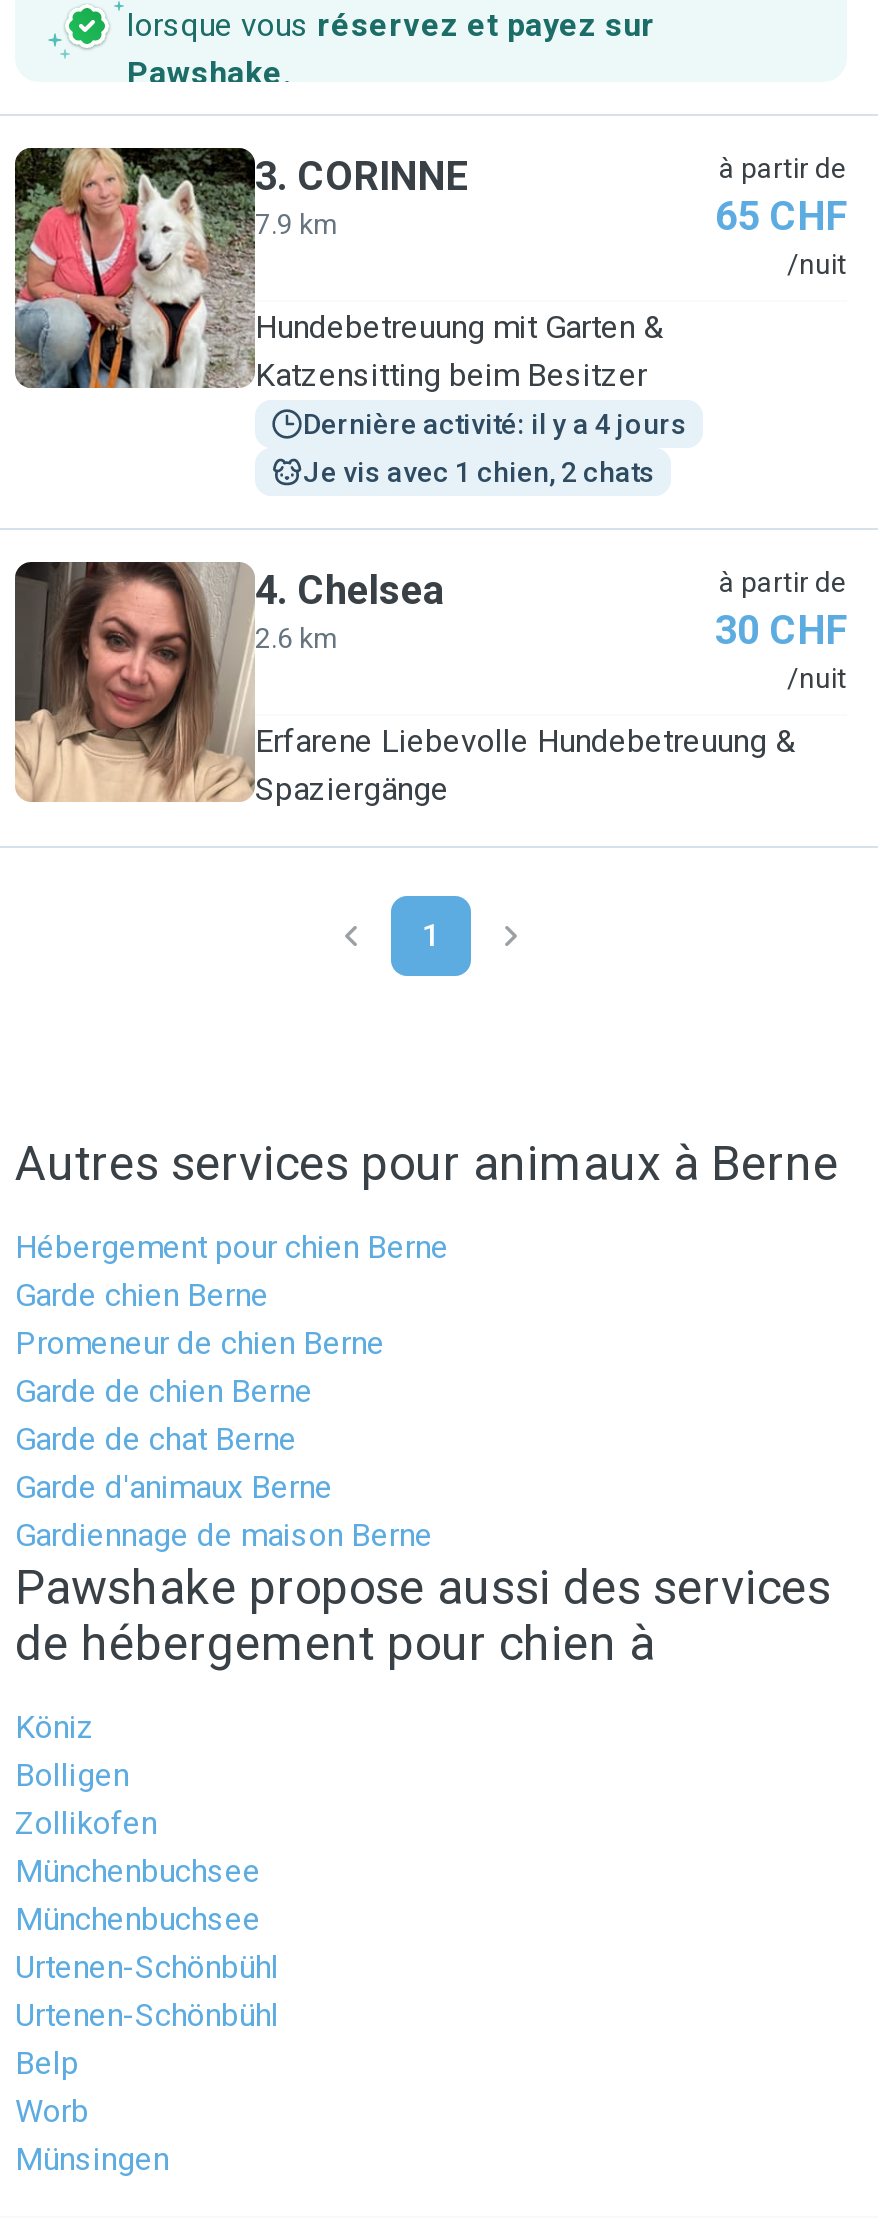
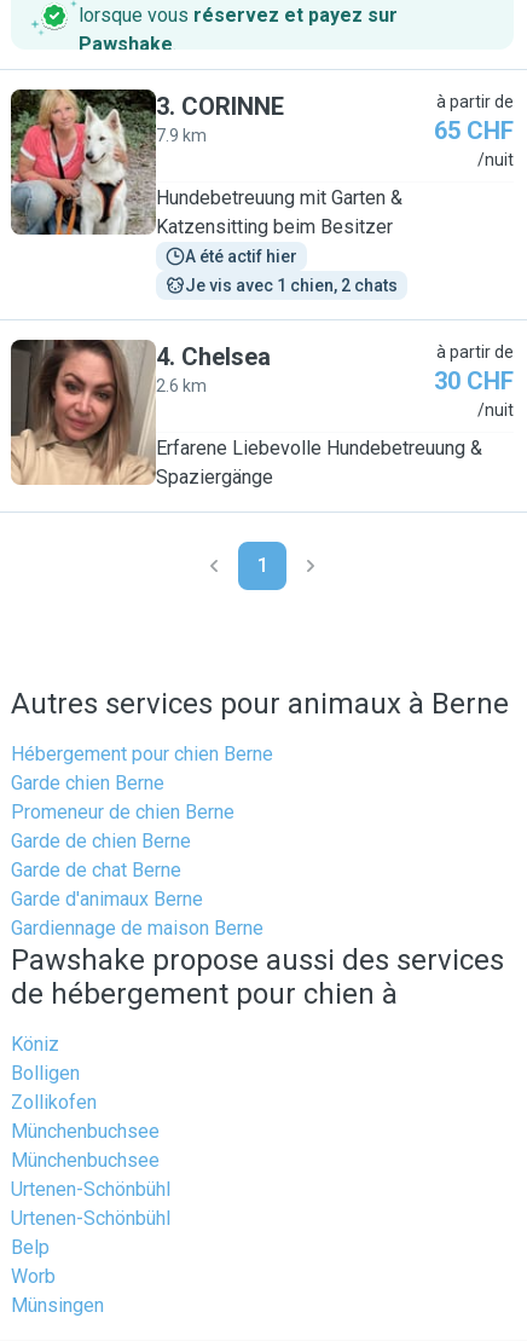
[303,408,687,440] Dernière activité: il y a 4 jours -> [185,247,297,266] A été actif hier

